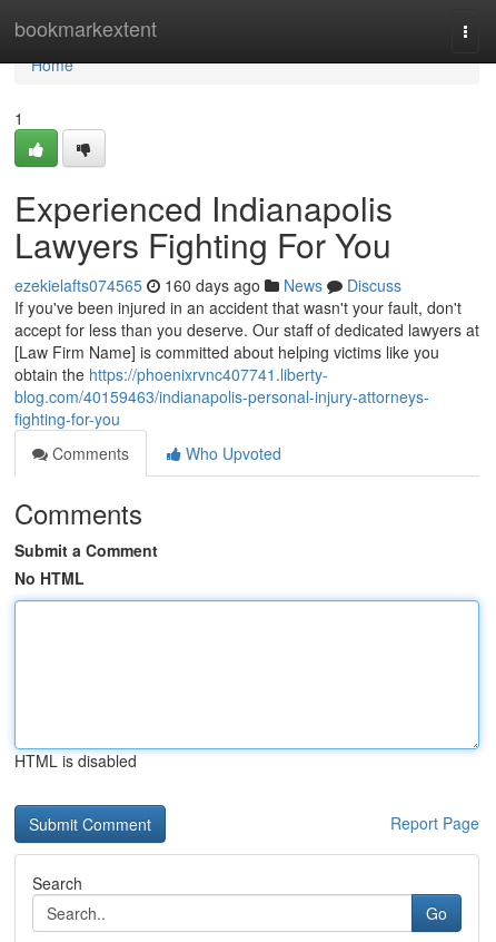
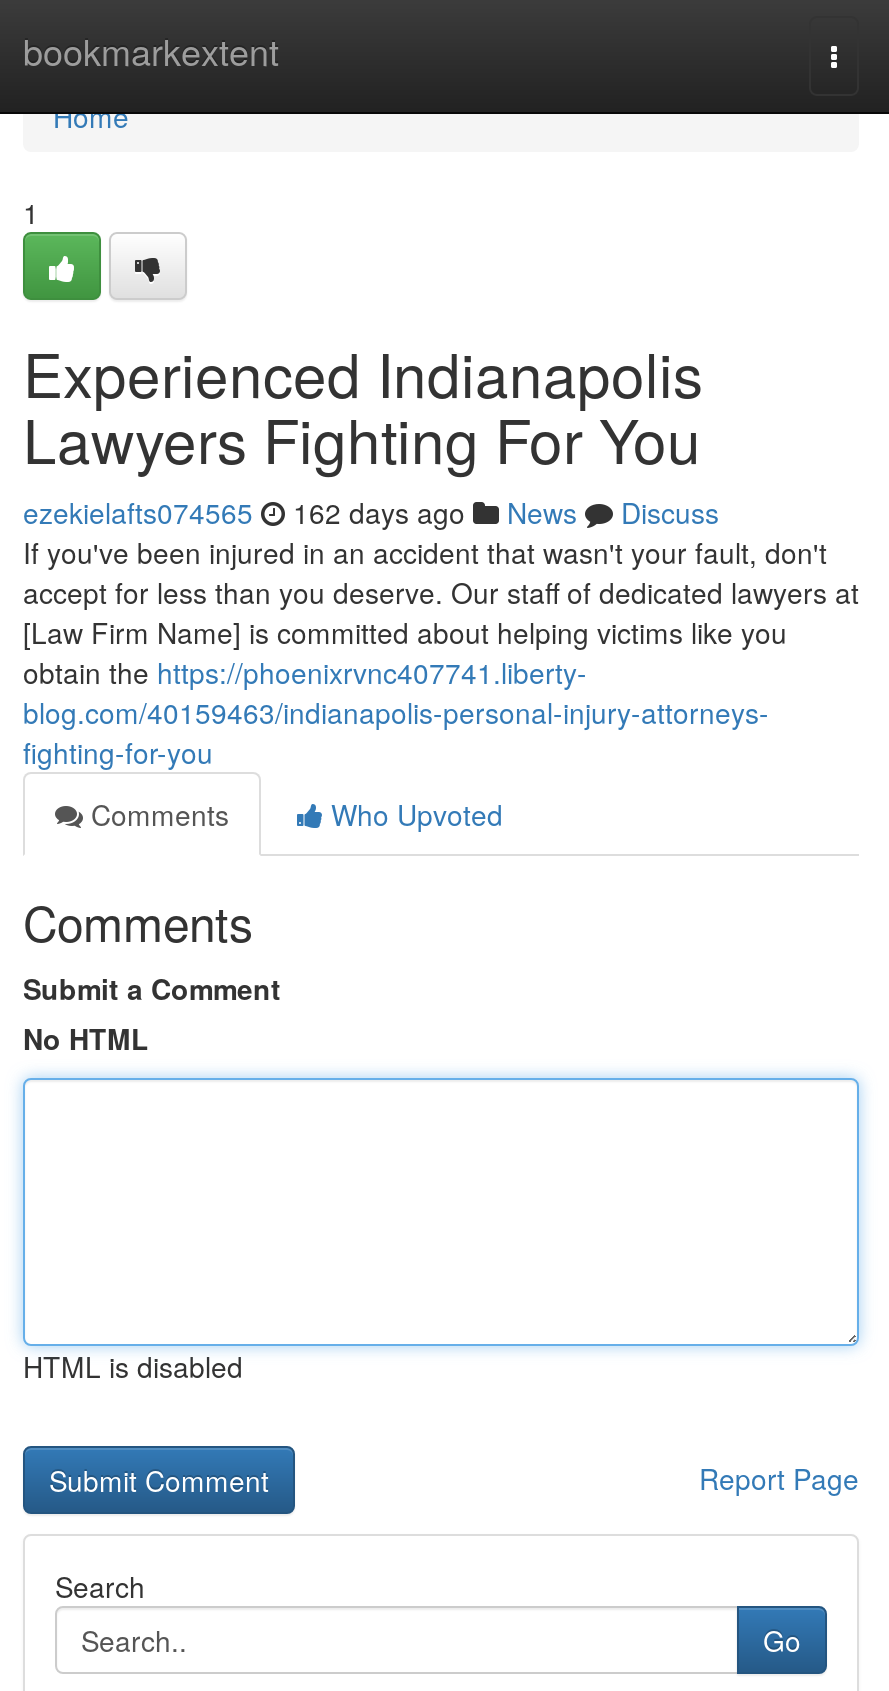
[14,274,401,296] ezekielafts074565 160 days ago News Discuss -> [23,492,719,532] ezekielafts074565 162 days ago News Discuss

